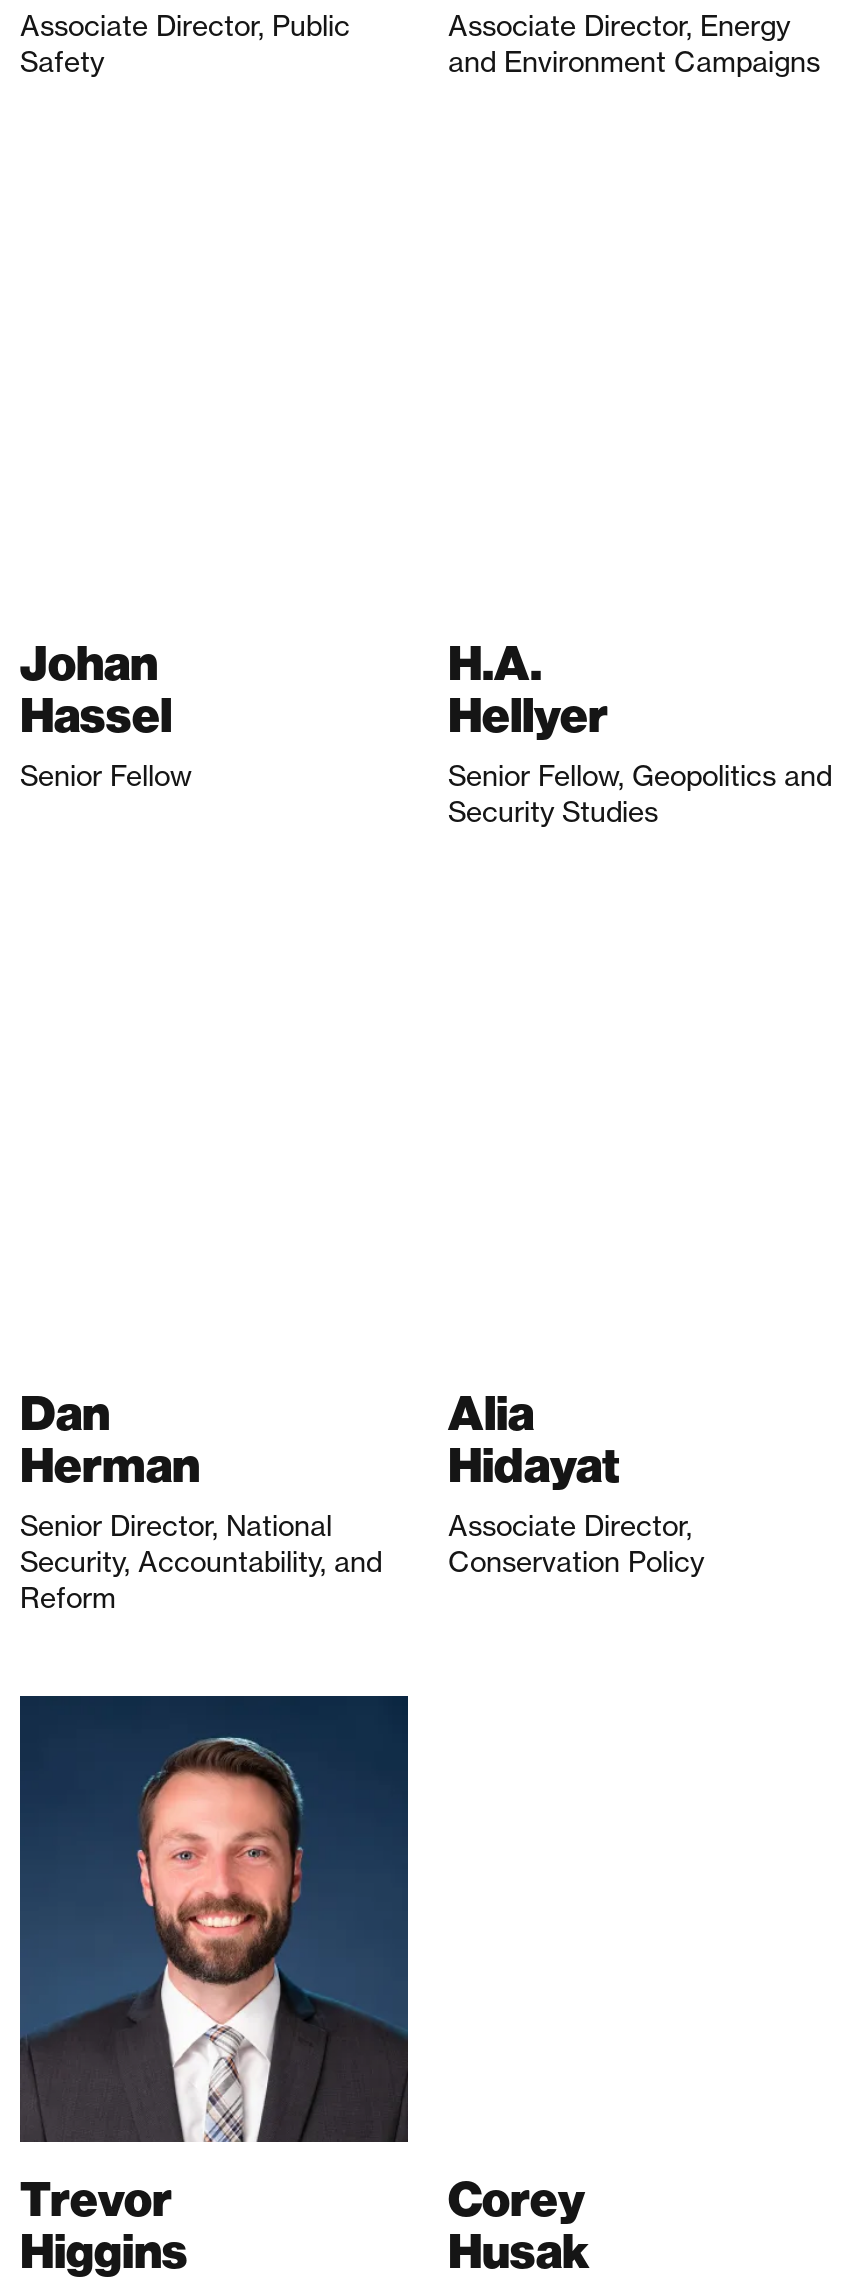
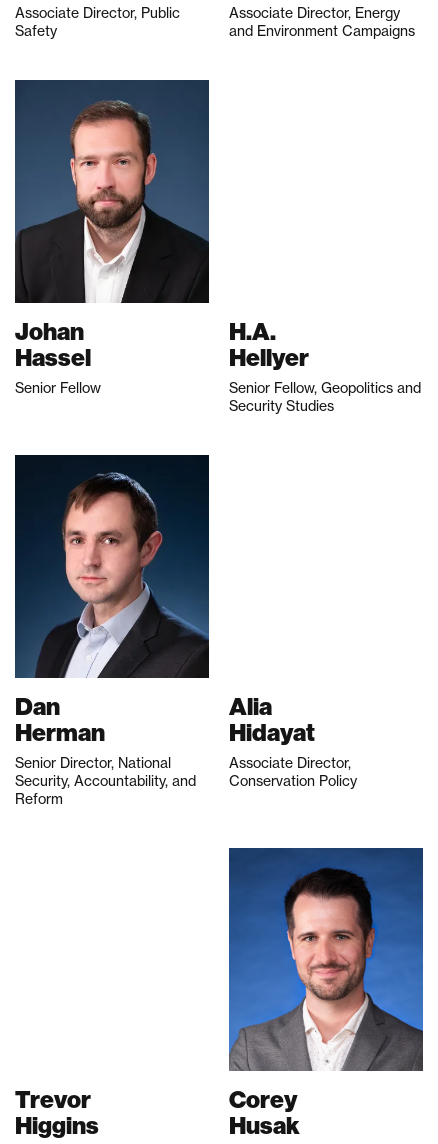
none -> [14,79,210,304] [image]
none -> [14,454,210,679] [image]
none -> [228,847,424,1072] [image]
[18,1694,410,2144] [image] -> none

